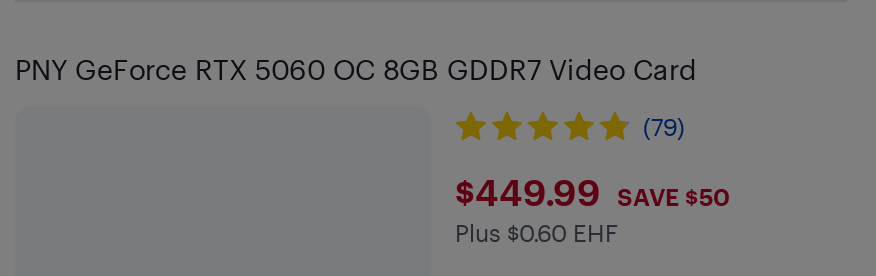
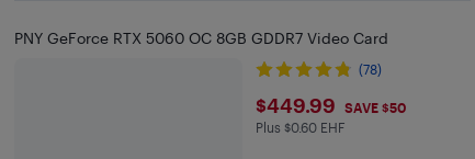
[643,112,685,140] (79) -> [359,61,382,77] (78)

